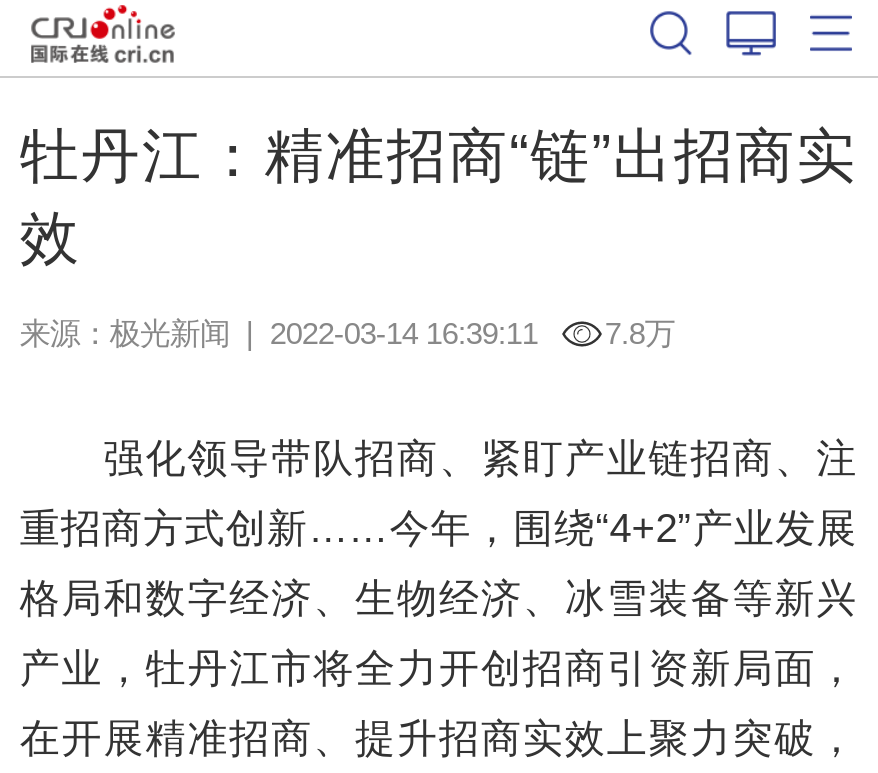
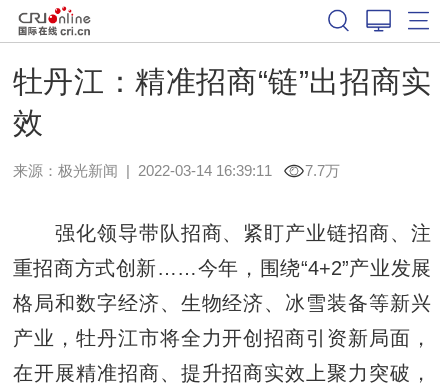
[605,315,675,349] 7.8万 -> [305,162,340,179] 7.7万

